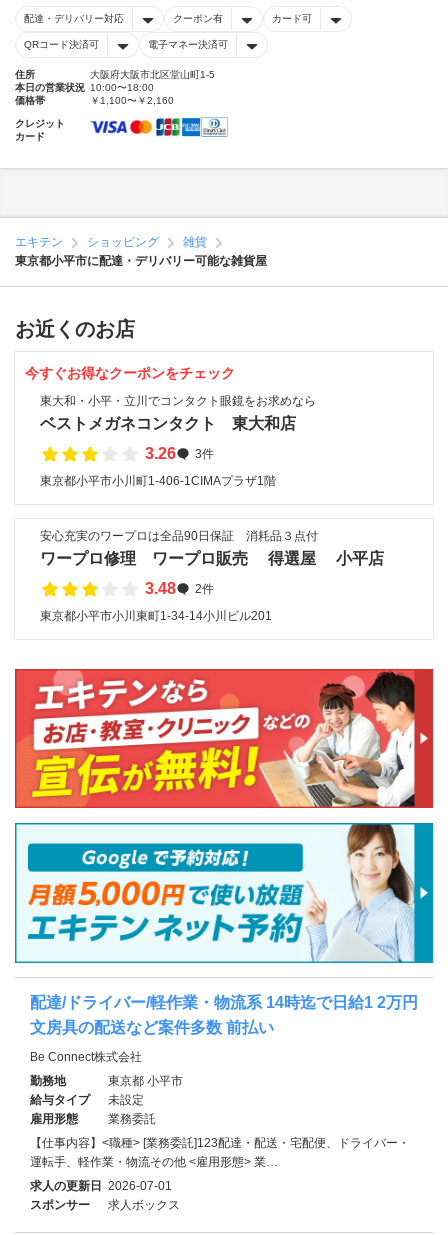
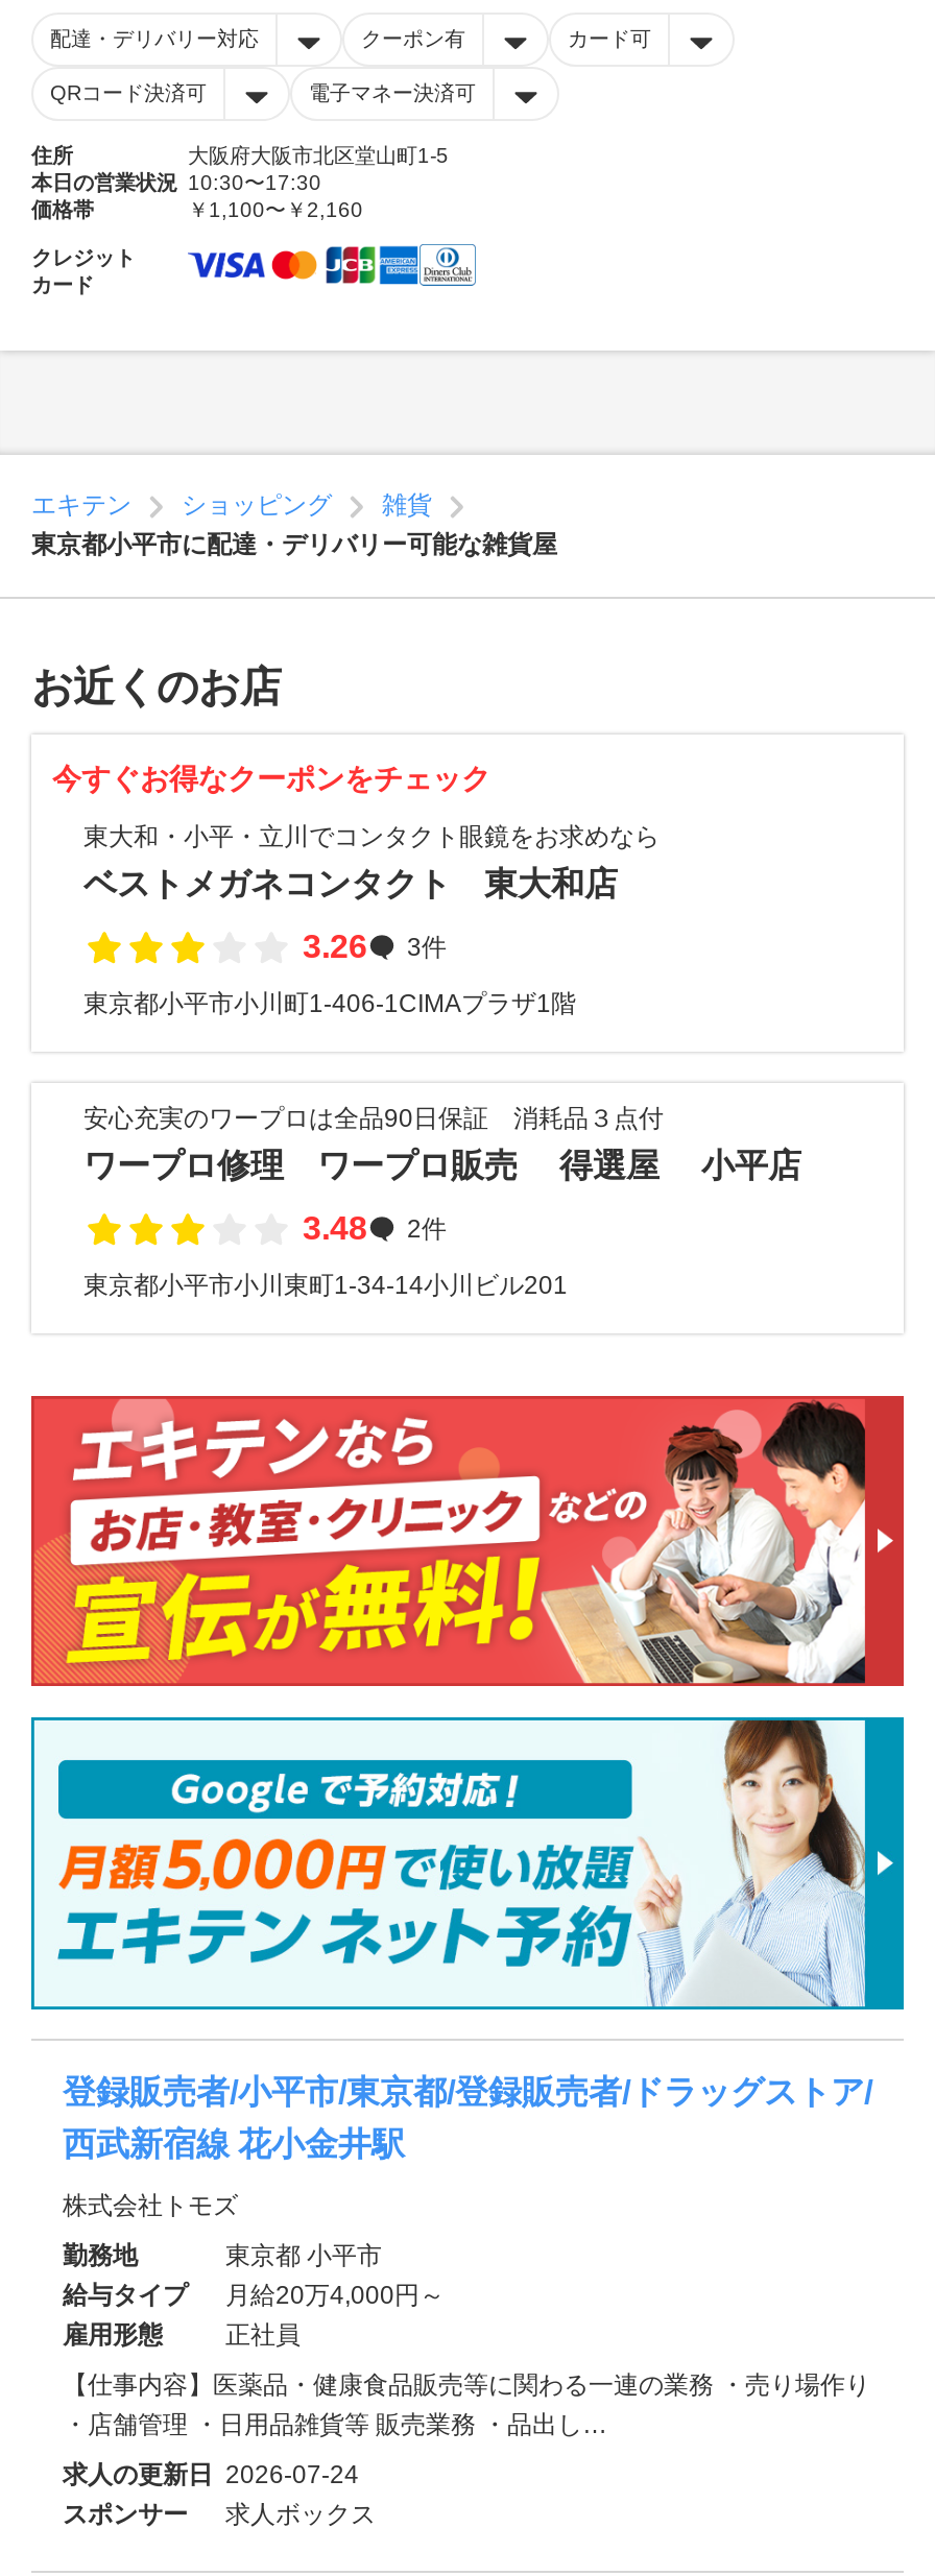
[15,82,154,93] 本日の営業状況 10:00〜18:00 -> [31,171,321,194] 本日の営業状況 10:30〜17:30
[30,994,418,1011] 配達/ドライバー/軽作業・物流系 14時迄で日給1 2万円 -> [63,2074,872,2109] 登録販売者/小平市/東京都/登録販売者/ドラッグストア/
[30,1019,274,1036] 文房具の配送など案件多数 前払い -> [63,2126,405,2161] 西武新宿線 花小金井駅
[30,1050,142,1064] Be Connect株式会社 -> [63,2190,238,2220] 株式会社トモズ
[108,1093,144,1107] 未設定 -> [225,2280,445,2309] 月給20万4,000円～
[108,1112,156,1126] 業務委託 -> [225,2320,301,2349] 正社員
[30,1136,410,1169] 【仕事内容】<職種> [業務委託]123配達・配送・宅配便、ドライバー・ | 運転手、軽作業・物流その他 <雇用形態> 業… -> [63,2370,870,2439] 【仕事内容】医薬品・健康食品販売等に関わる一連の業務 ・売り場作り | ・店舗管理 ・日用品雑貨等 販売業務 ・品出し…
[30,1179,172,1193] 求人の更新日 2026-07-01 -> [63,2460,359,2489] 求人の更新日 2026-07-24

